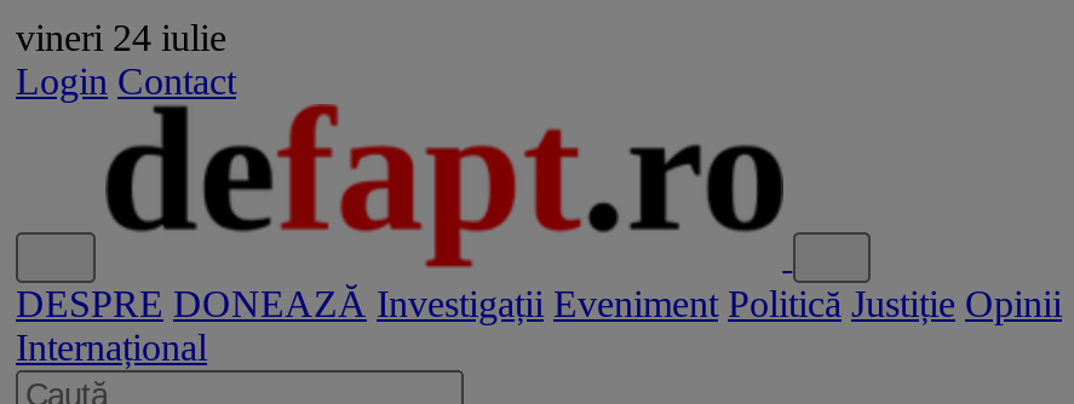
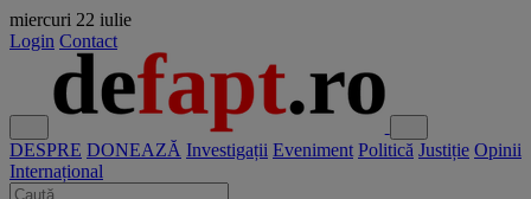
[16,17,226,58] vineri 24 iulie -> [9,9,132,30] miercuri 22 iulie

